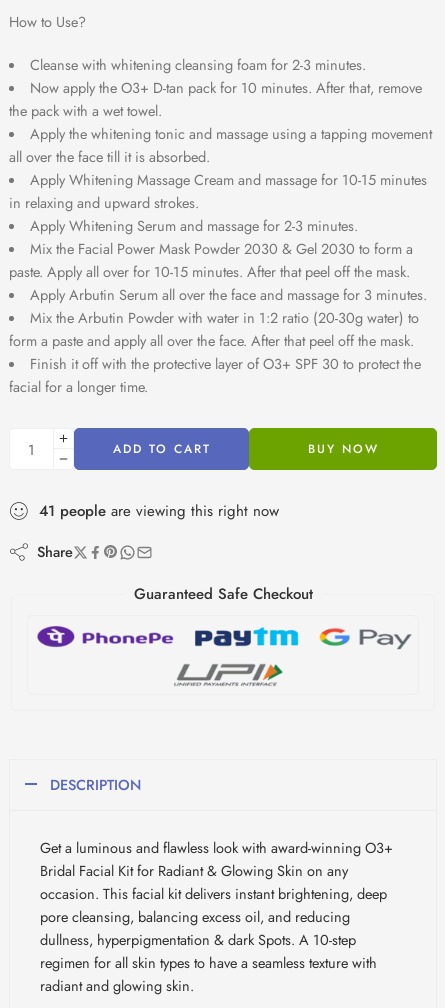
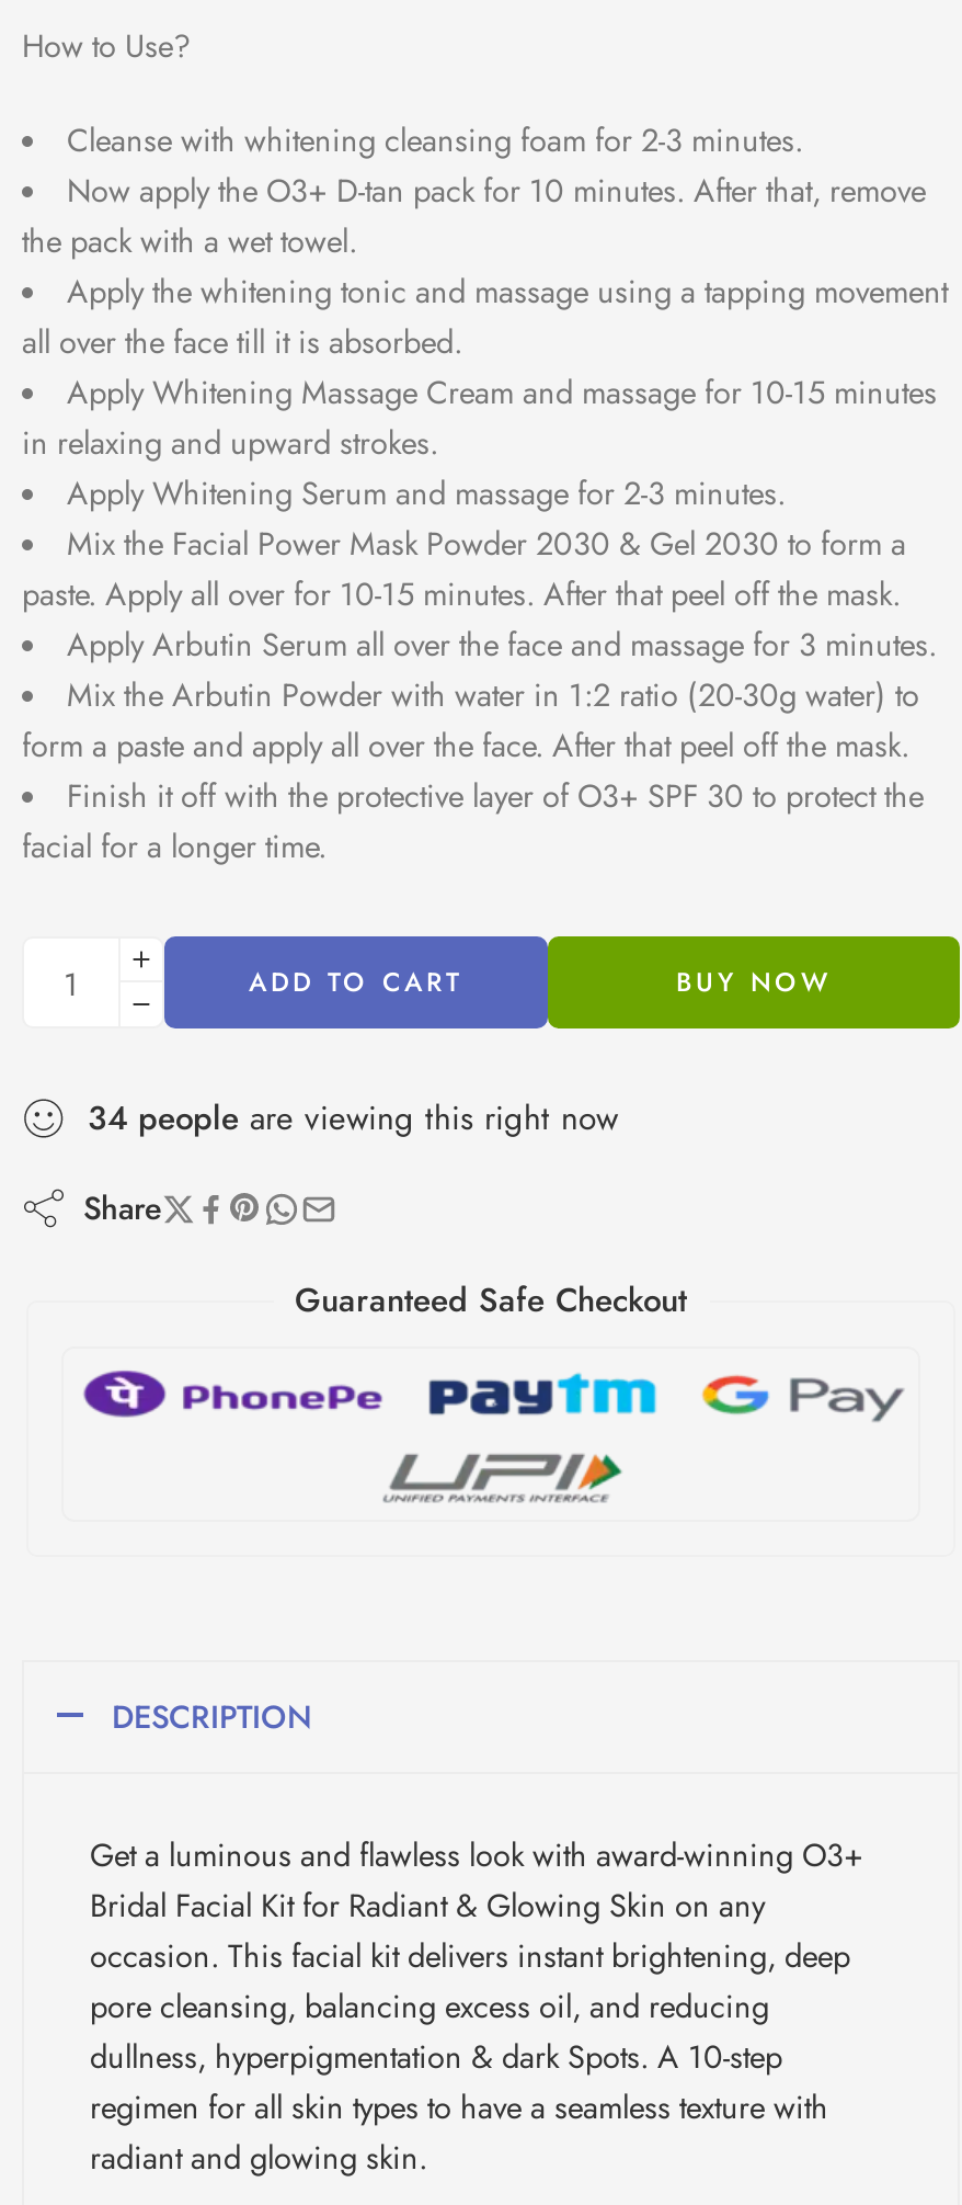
[39,500,279,522] 41 people are viewing this right now -> [88,1095,618,1143] 34 people are viewing this right now

